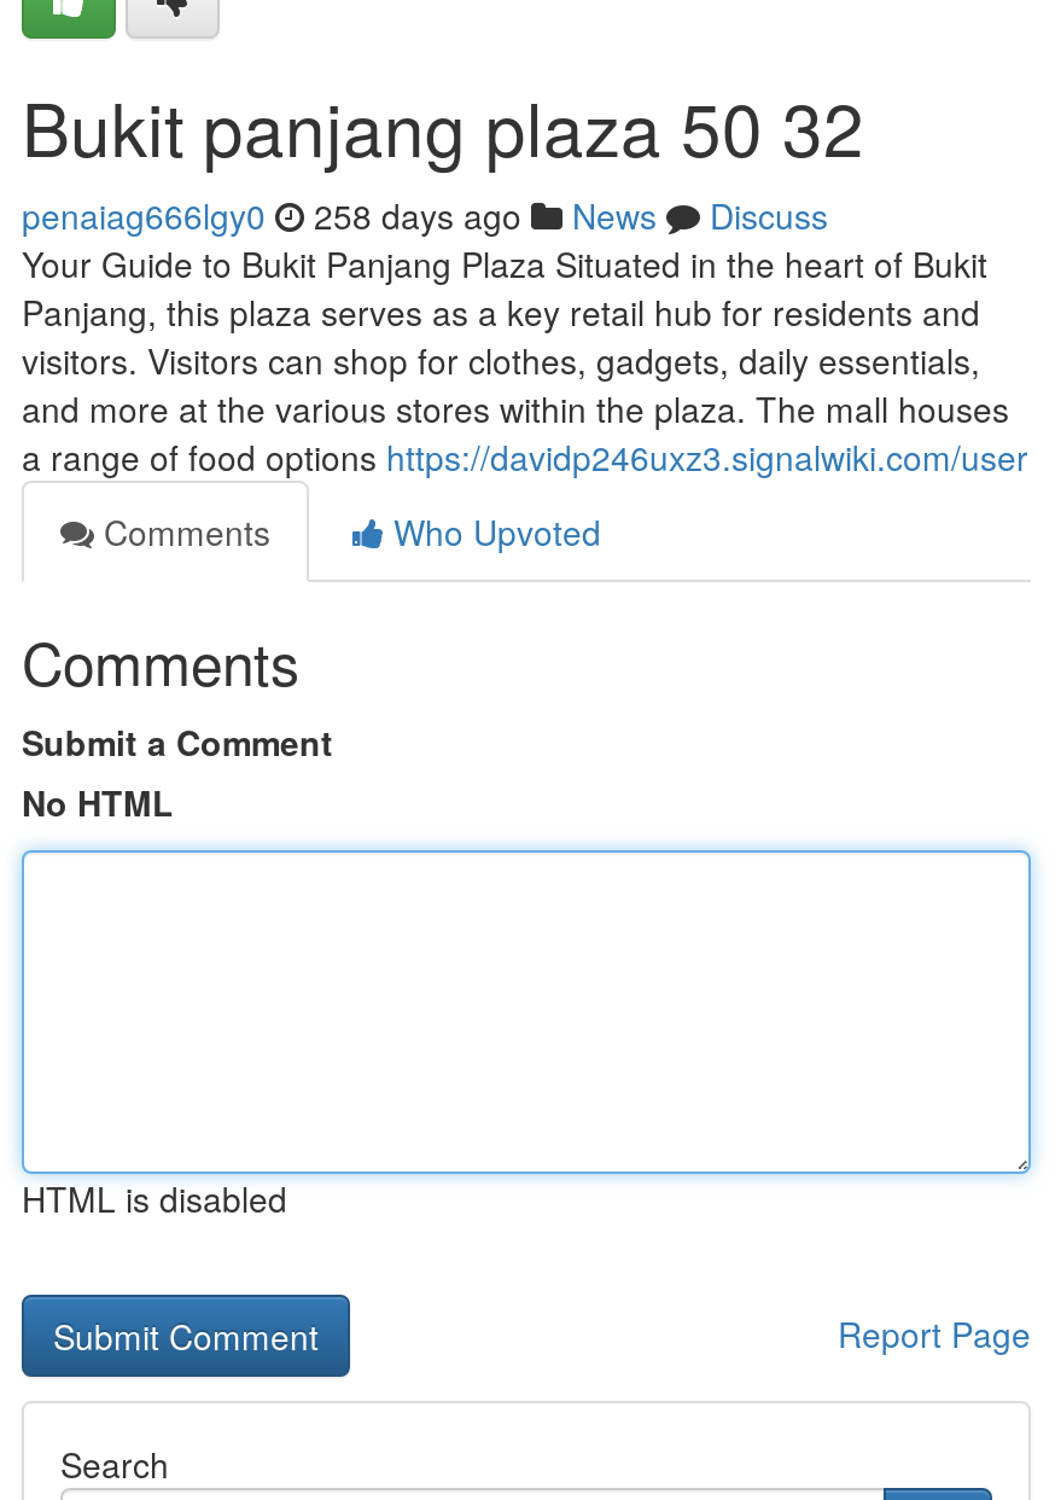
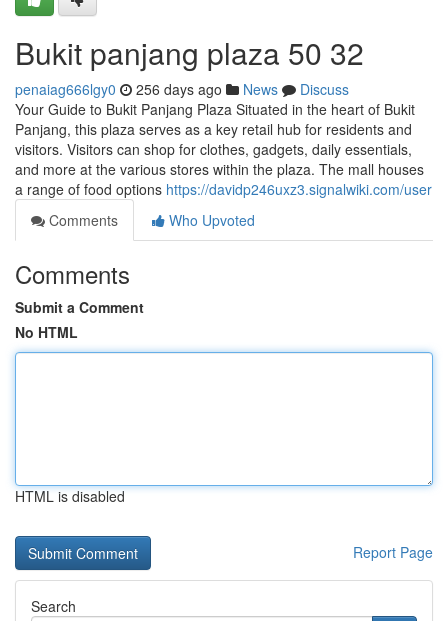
[22,191,828,239] penaiag666lgy0 258 days ago News Discuss -> [15,79,349,99] penaiag666lgy0 256 days ago News Discuss

